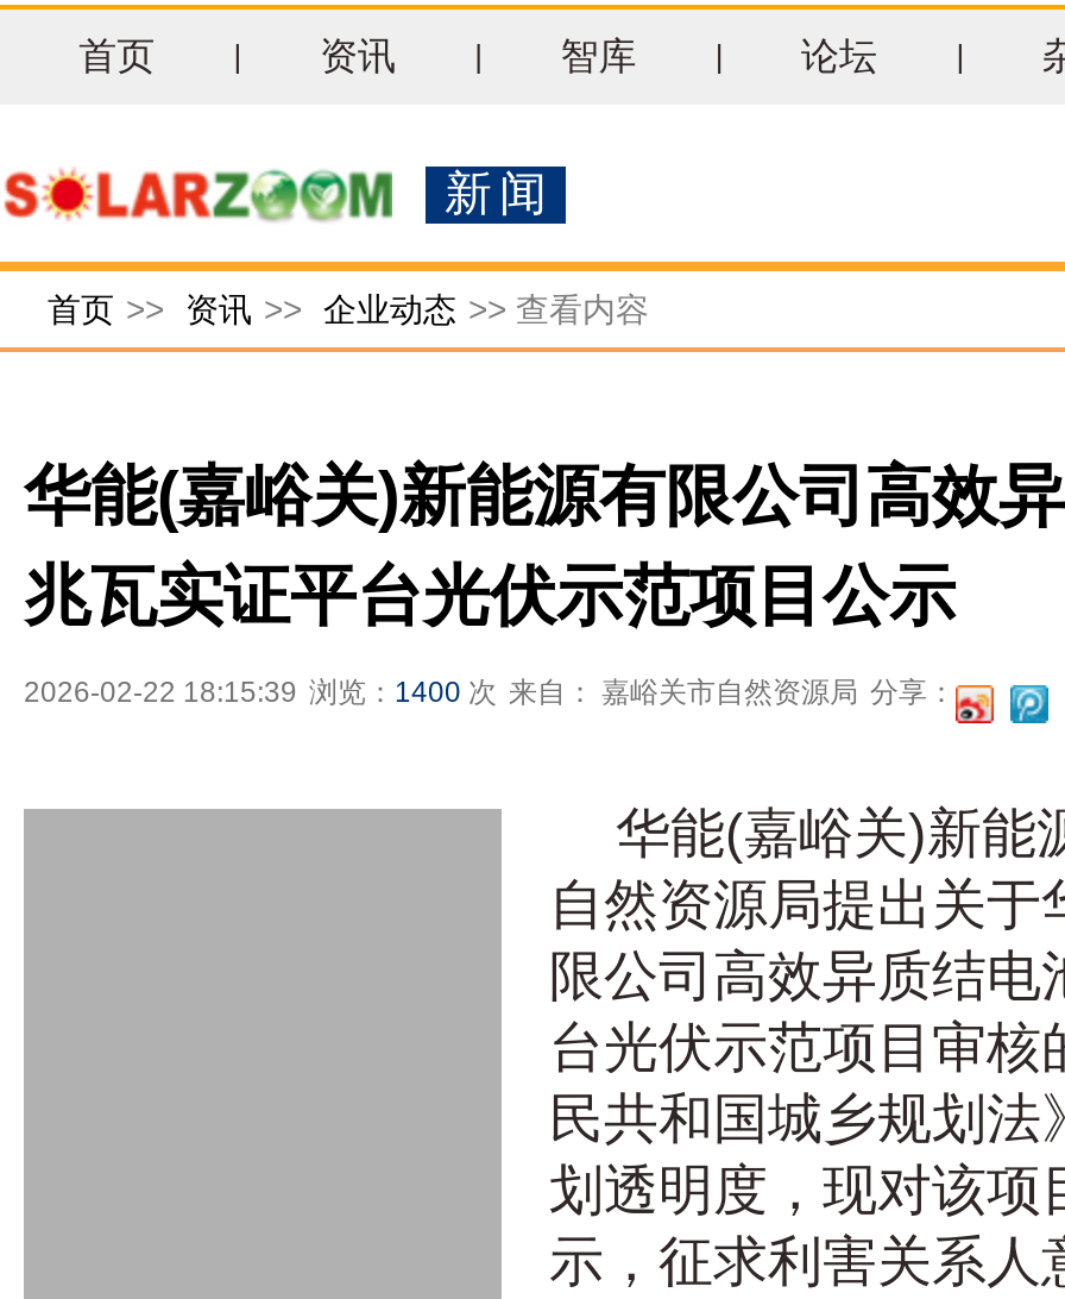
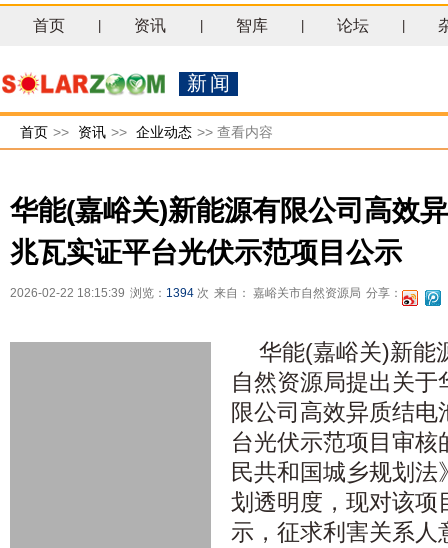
[24,676,956,709] 2026-02-22 18:15:39 浏览：1400次 来自： 嘉峪关市自然资源局 分享： -> [10,286,402,300] 2026-02-22 18:15:39 浏览：1394次 来自： 嘉峪关市自然资源局 分享：

